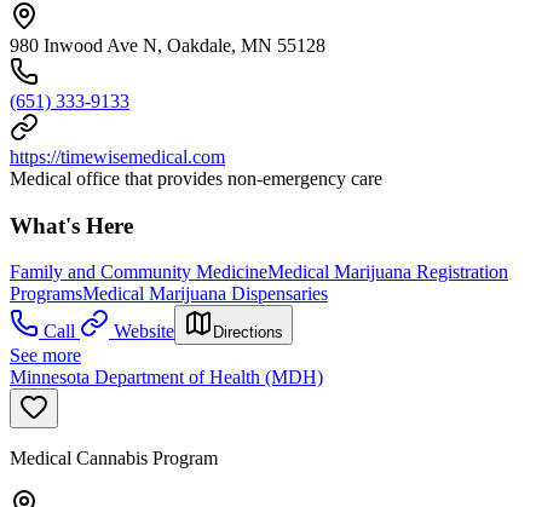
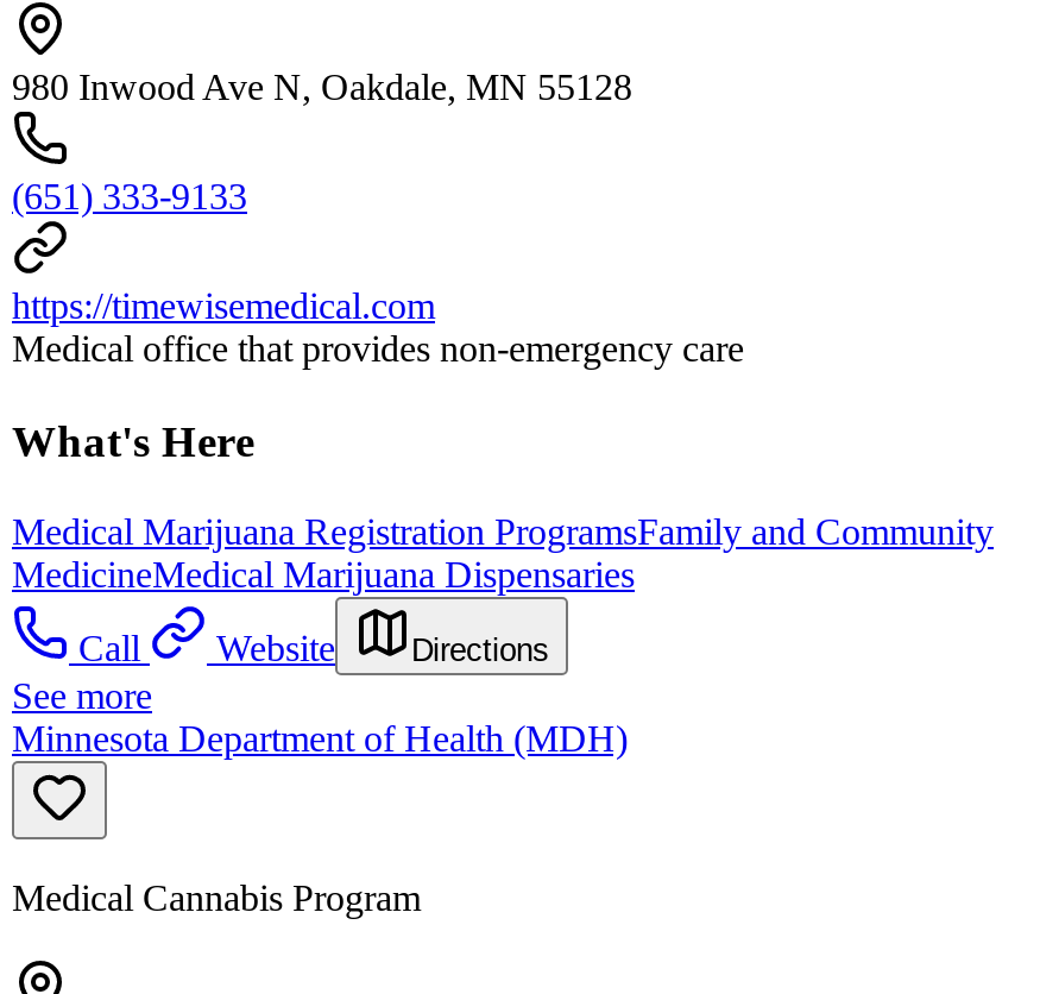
[10,262,508,304] Family and Community MedicineMedical Marijuana Registration | ProgramsMedical Marijuana Dispensaries -> [12,512,994,595] Medical Marijuana Registration ProgramsFamily and Community | MedicineMedical Marijuana Dispensaries

